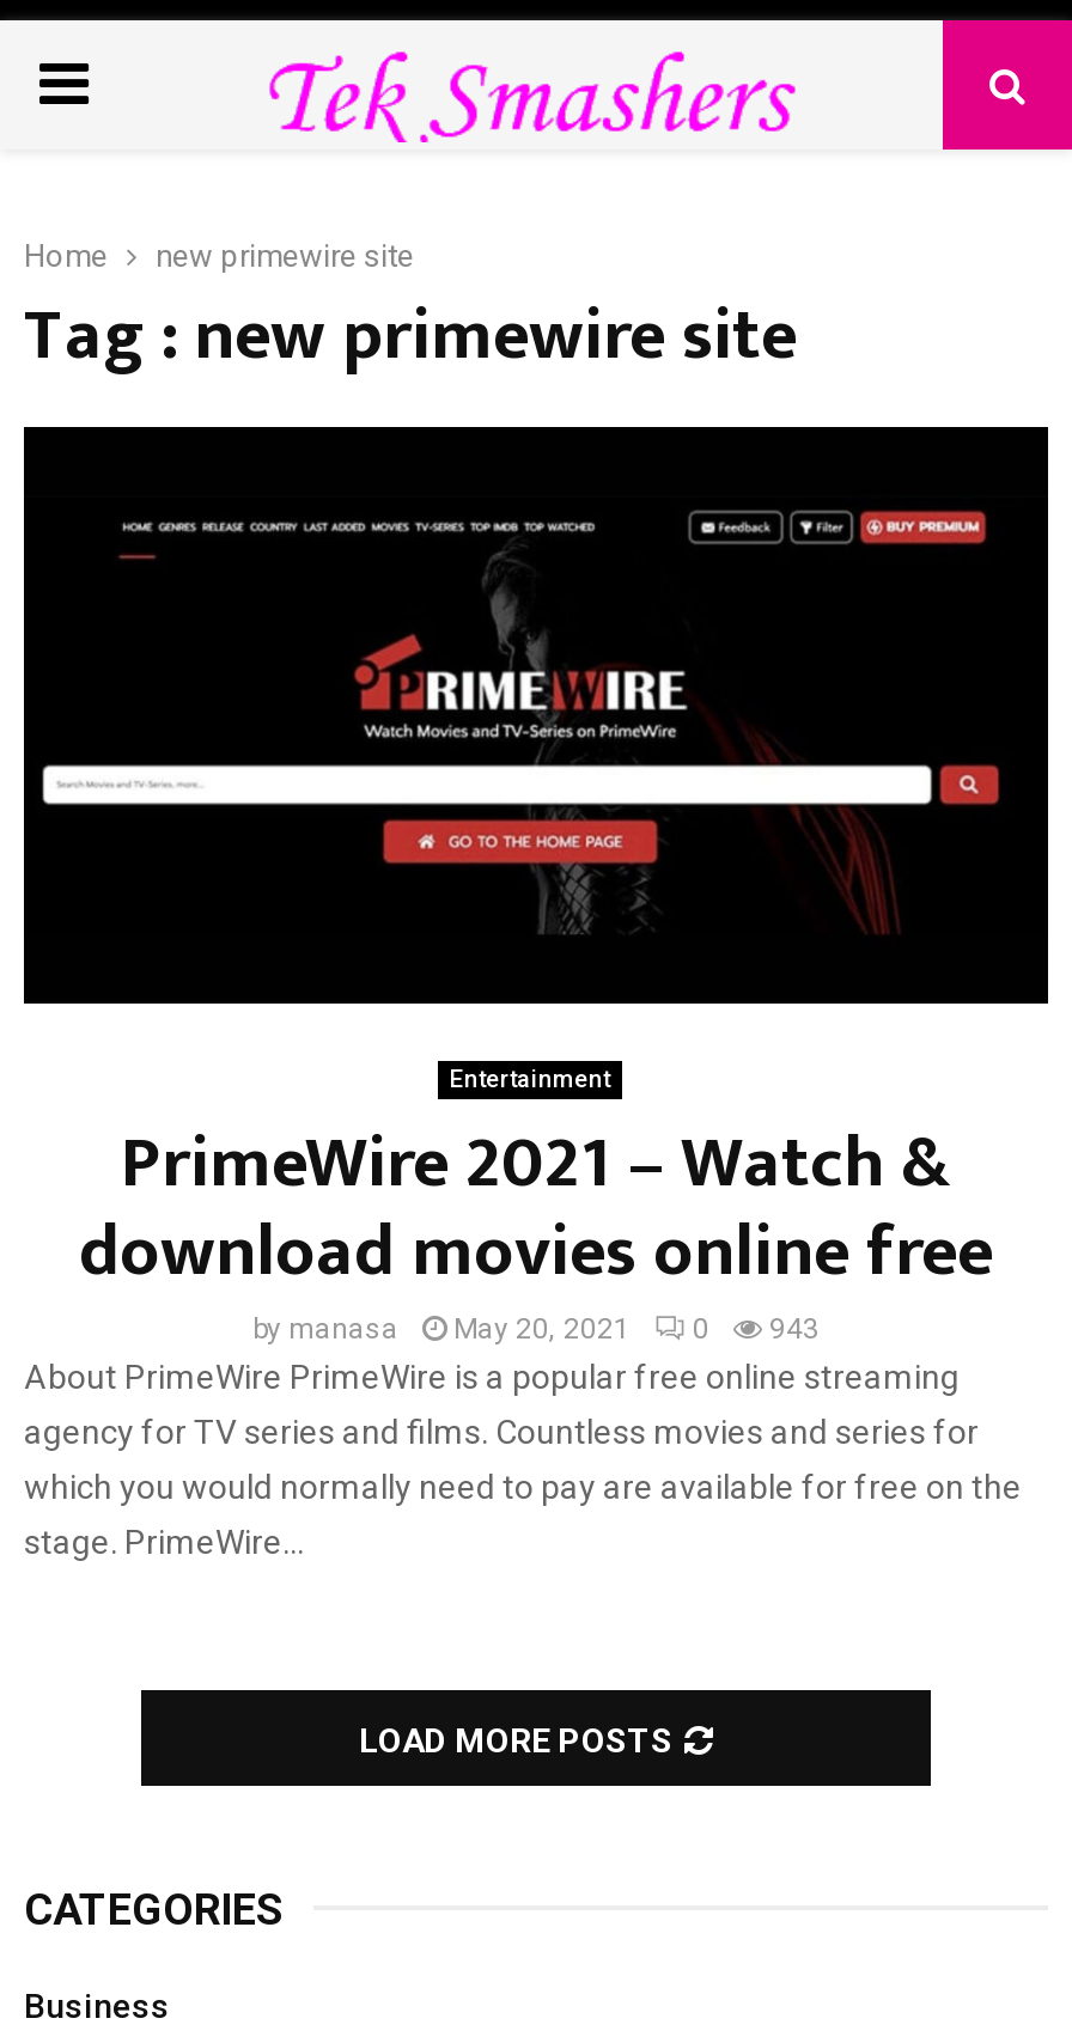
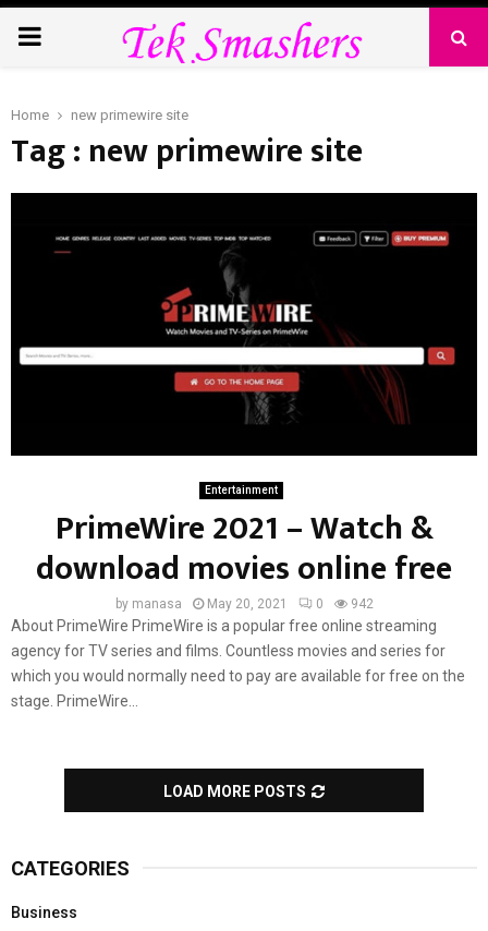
[252,1312,820,1345] by manasa May 20, 2021 0 943 -> [115,596,373,611] by manasa May 20, 2021 0 942

